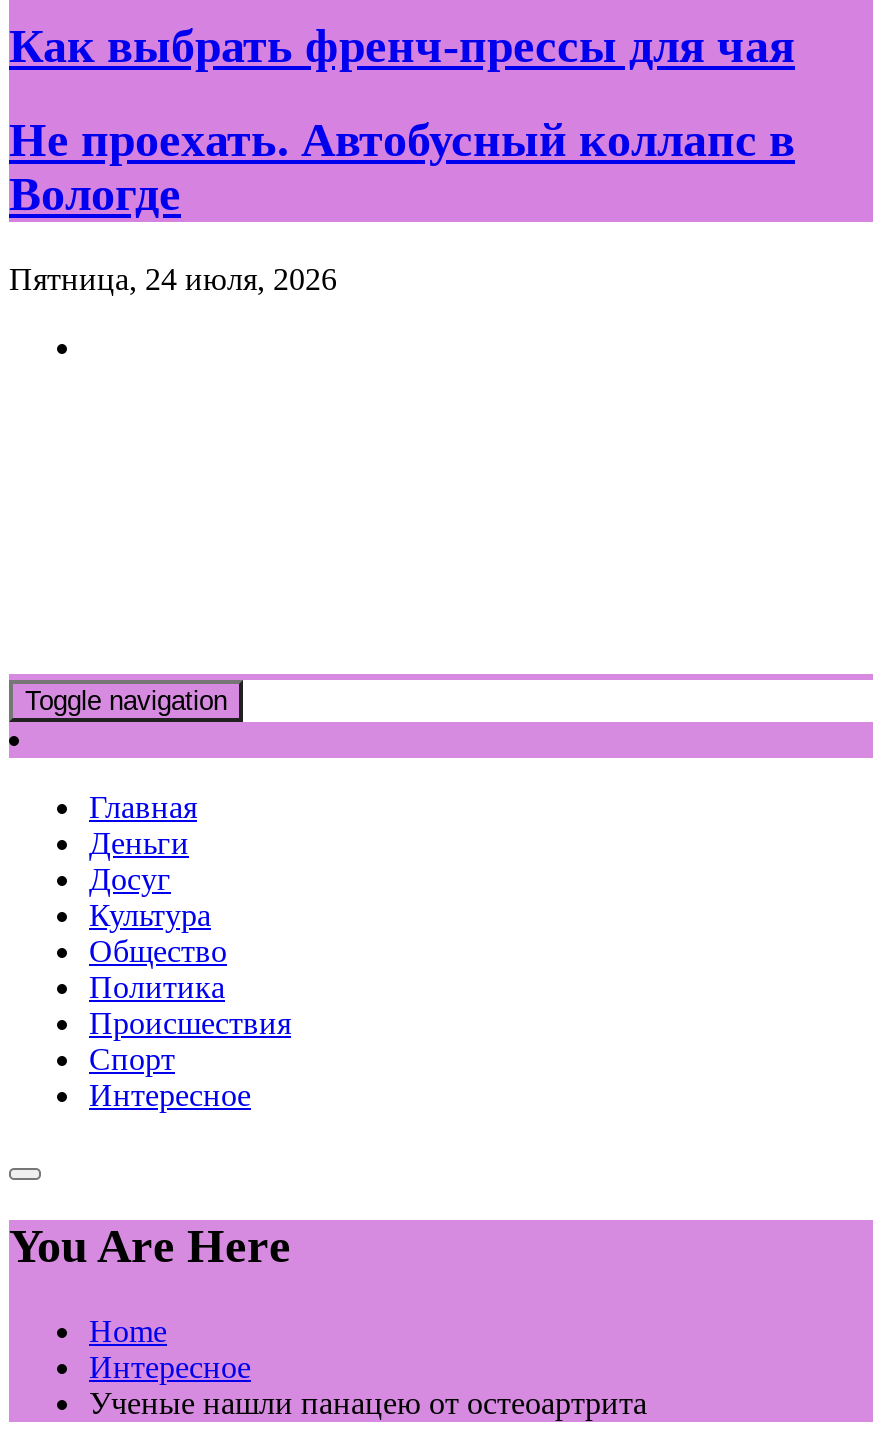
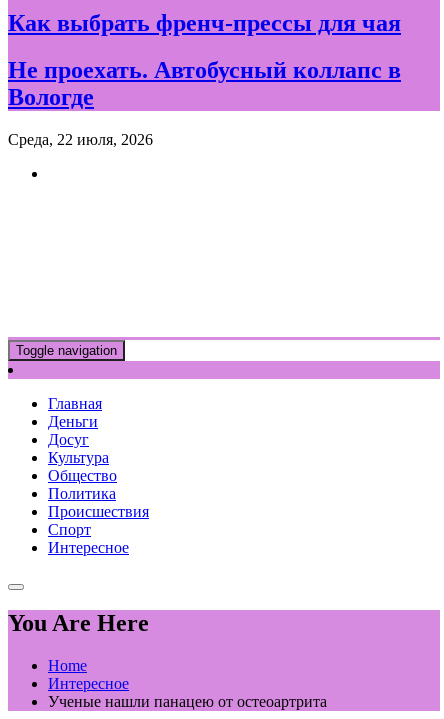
[9,261,337,295] Пятница, 24 июля, 2026 -> [8,131,153,148] Среда, 22 июля, 2026

